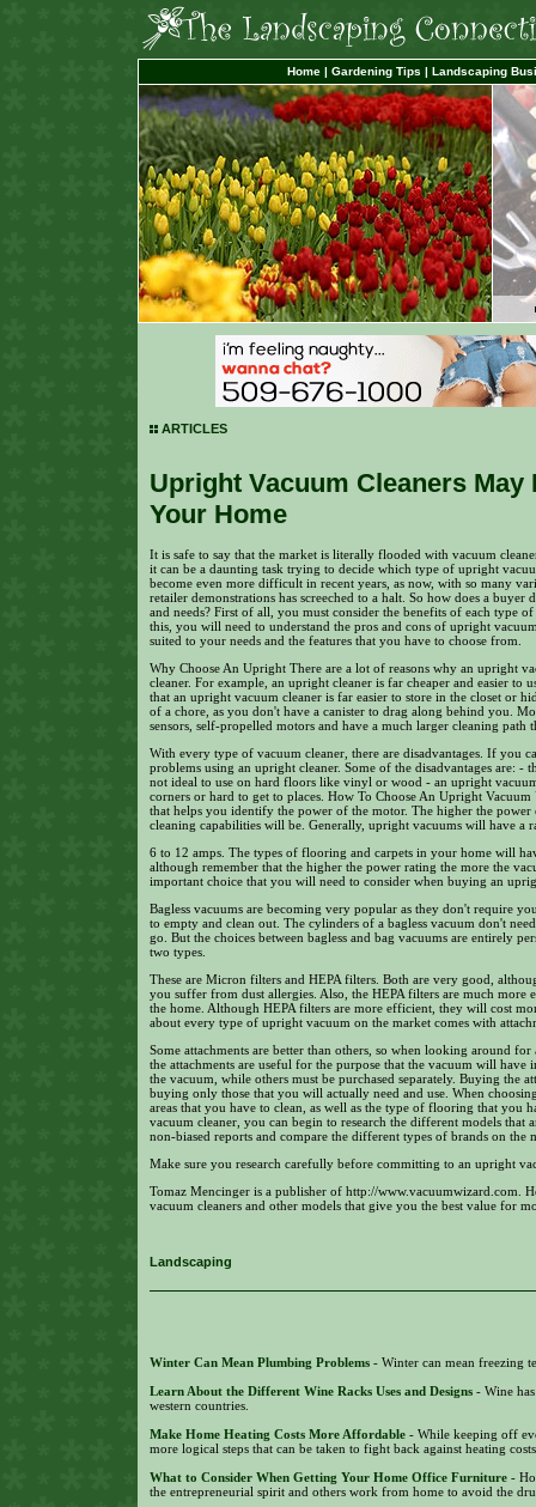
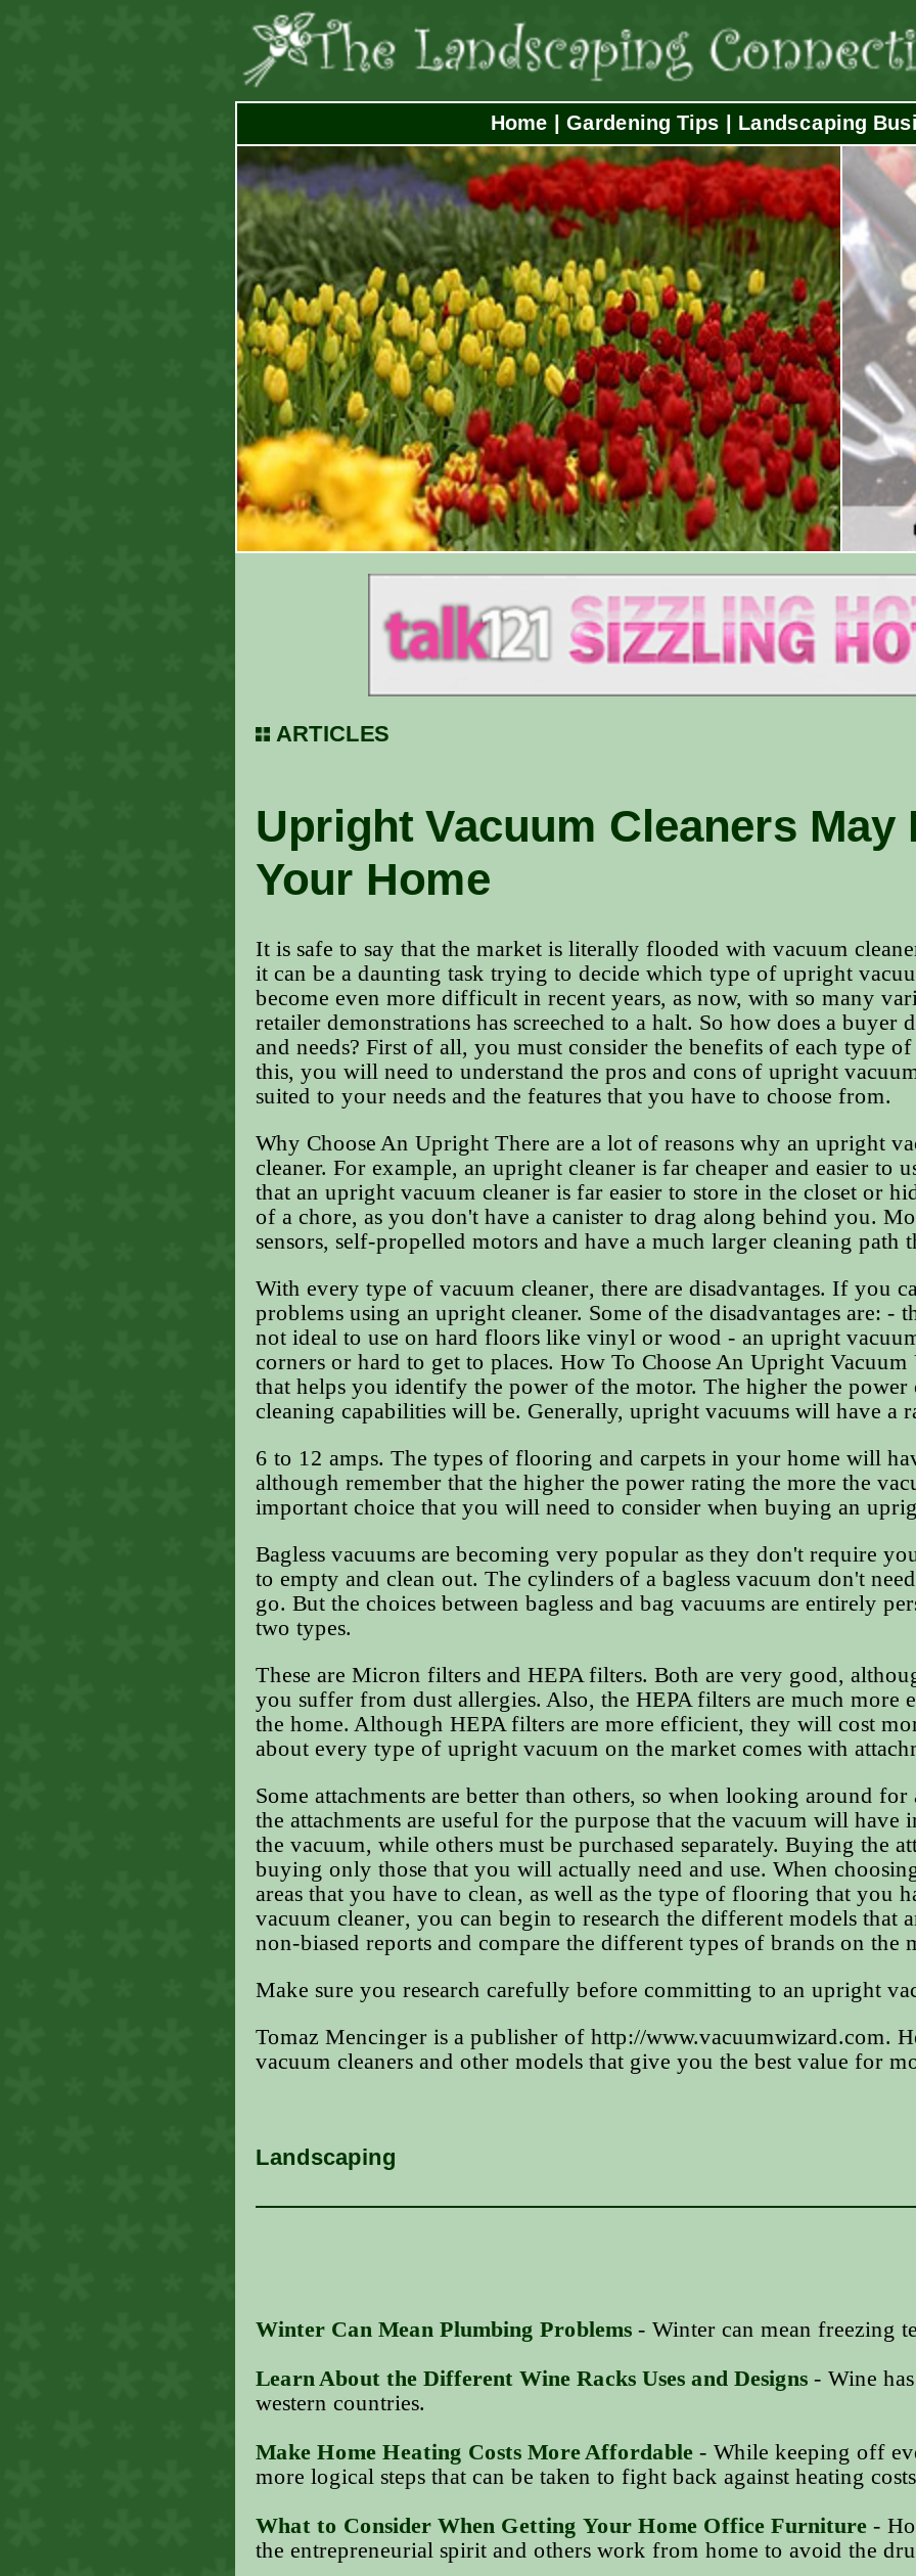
[215,334,532,407] [image] -> [368,574,910,696] [image]

